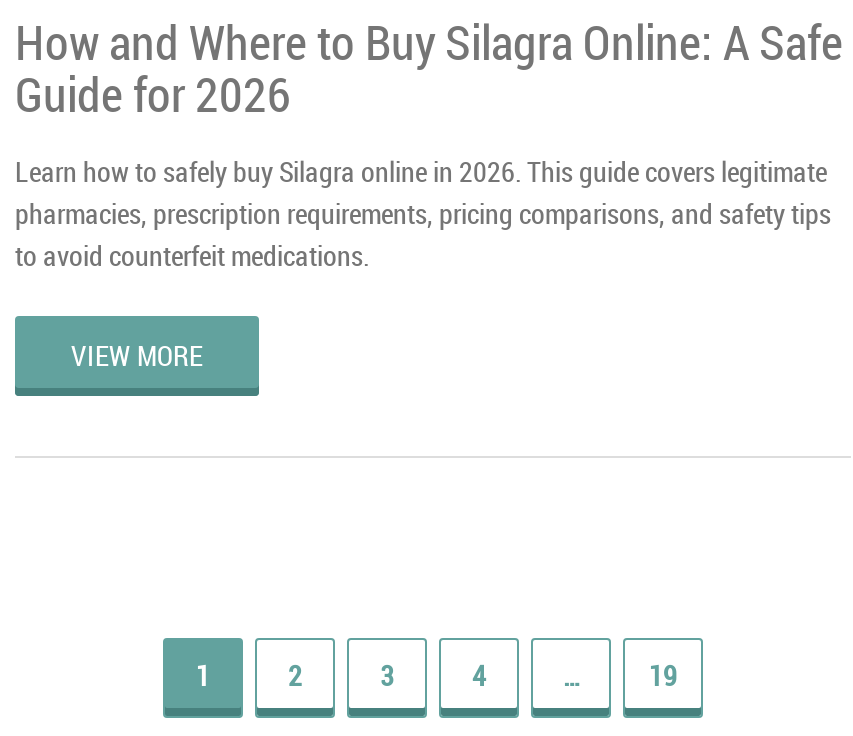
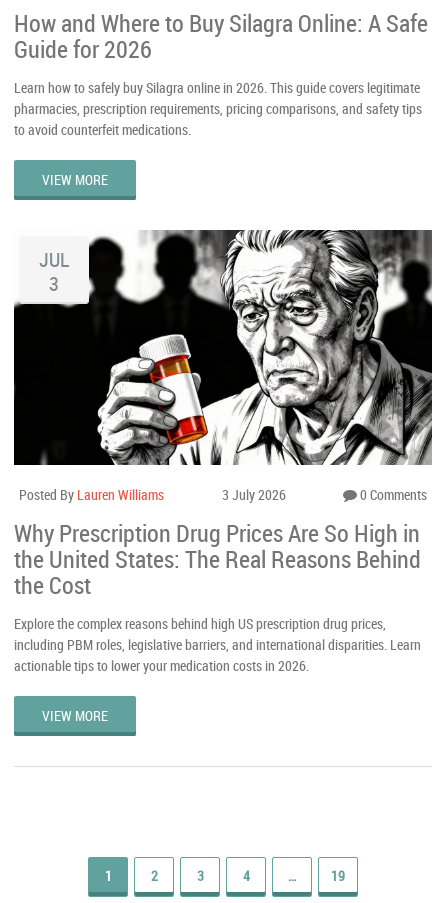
none -> [13,229,433,466] [image] | JUL | 3
none -> [14,485,427,725] Posted By Lauren Williams | 3 July 2026 | 0 Comments | Why Prescription Drug Prices Are So High in | the United States: The Real Reasons Behind | the Cost | Explore the complex reasons behind high US prescription drug prices, | including PBM roles, legislative barriers, and international disparities. Learn | actionable tips to lower your medication costs in 2026. | VIEW MORE

